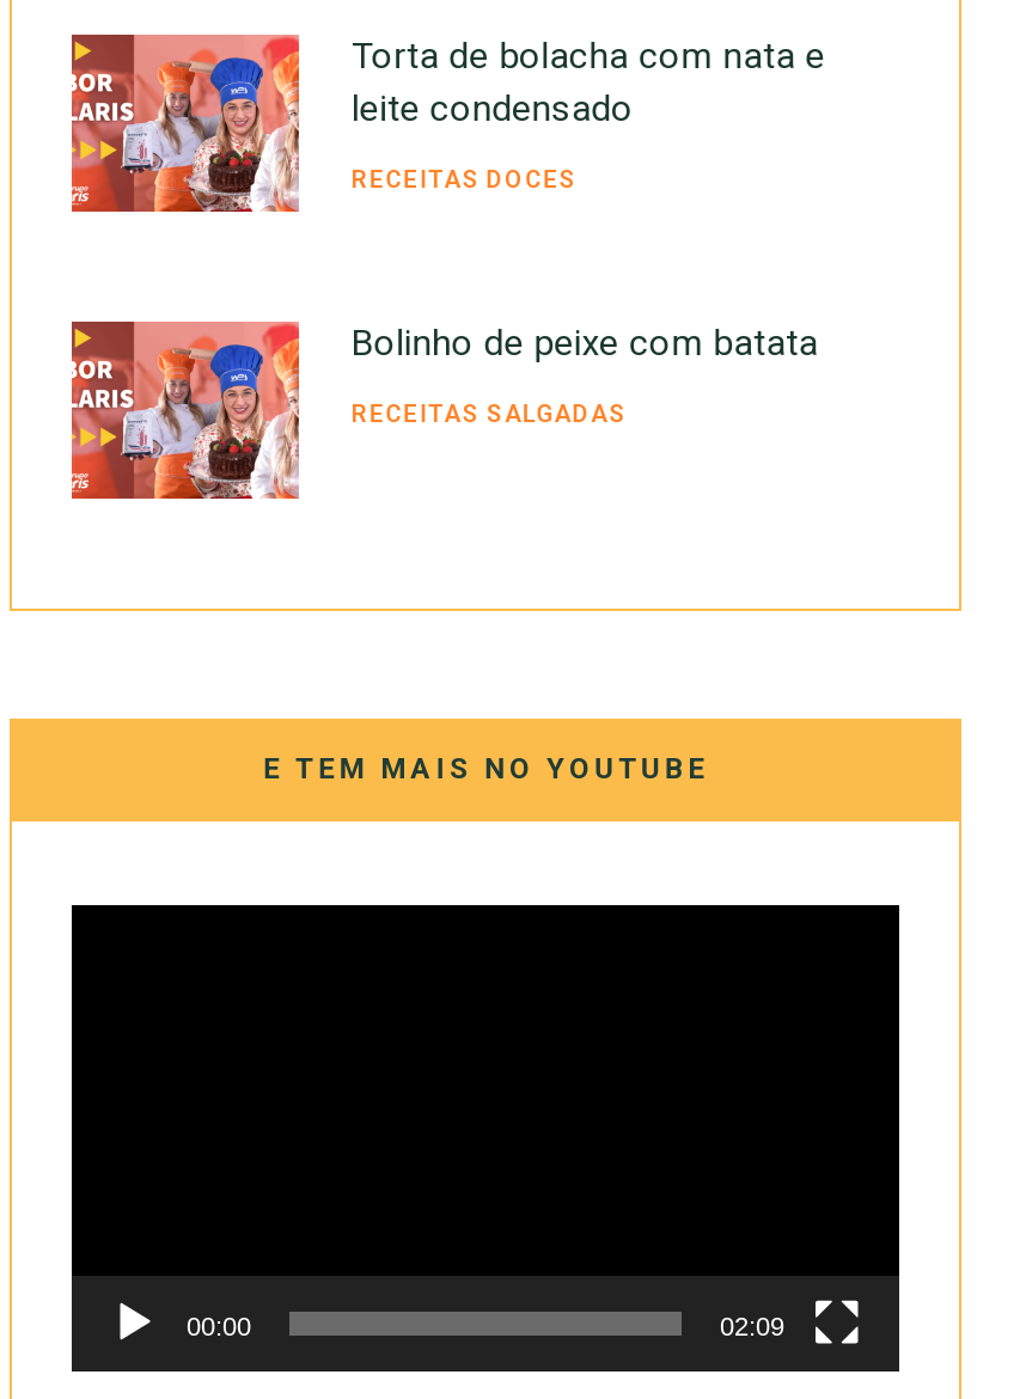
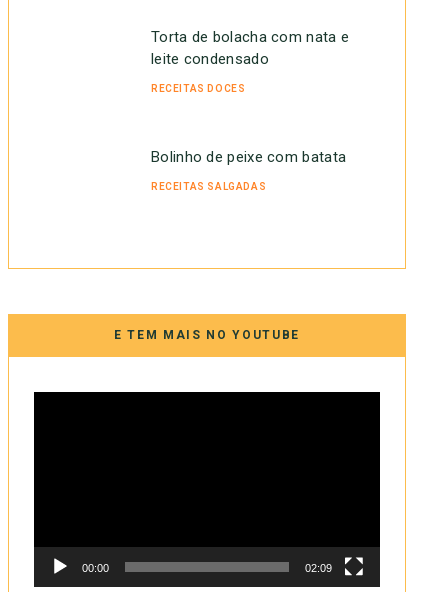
[69,32,301,214] [image] -> none
[69,319,301,501] [image] -> none

